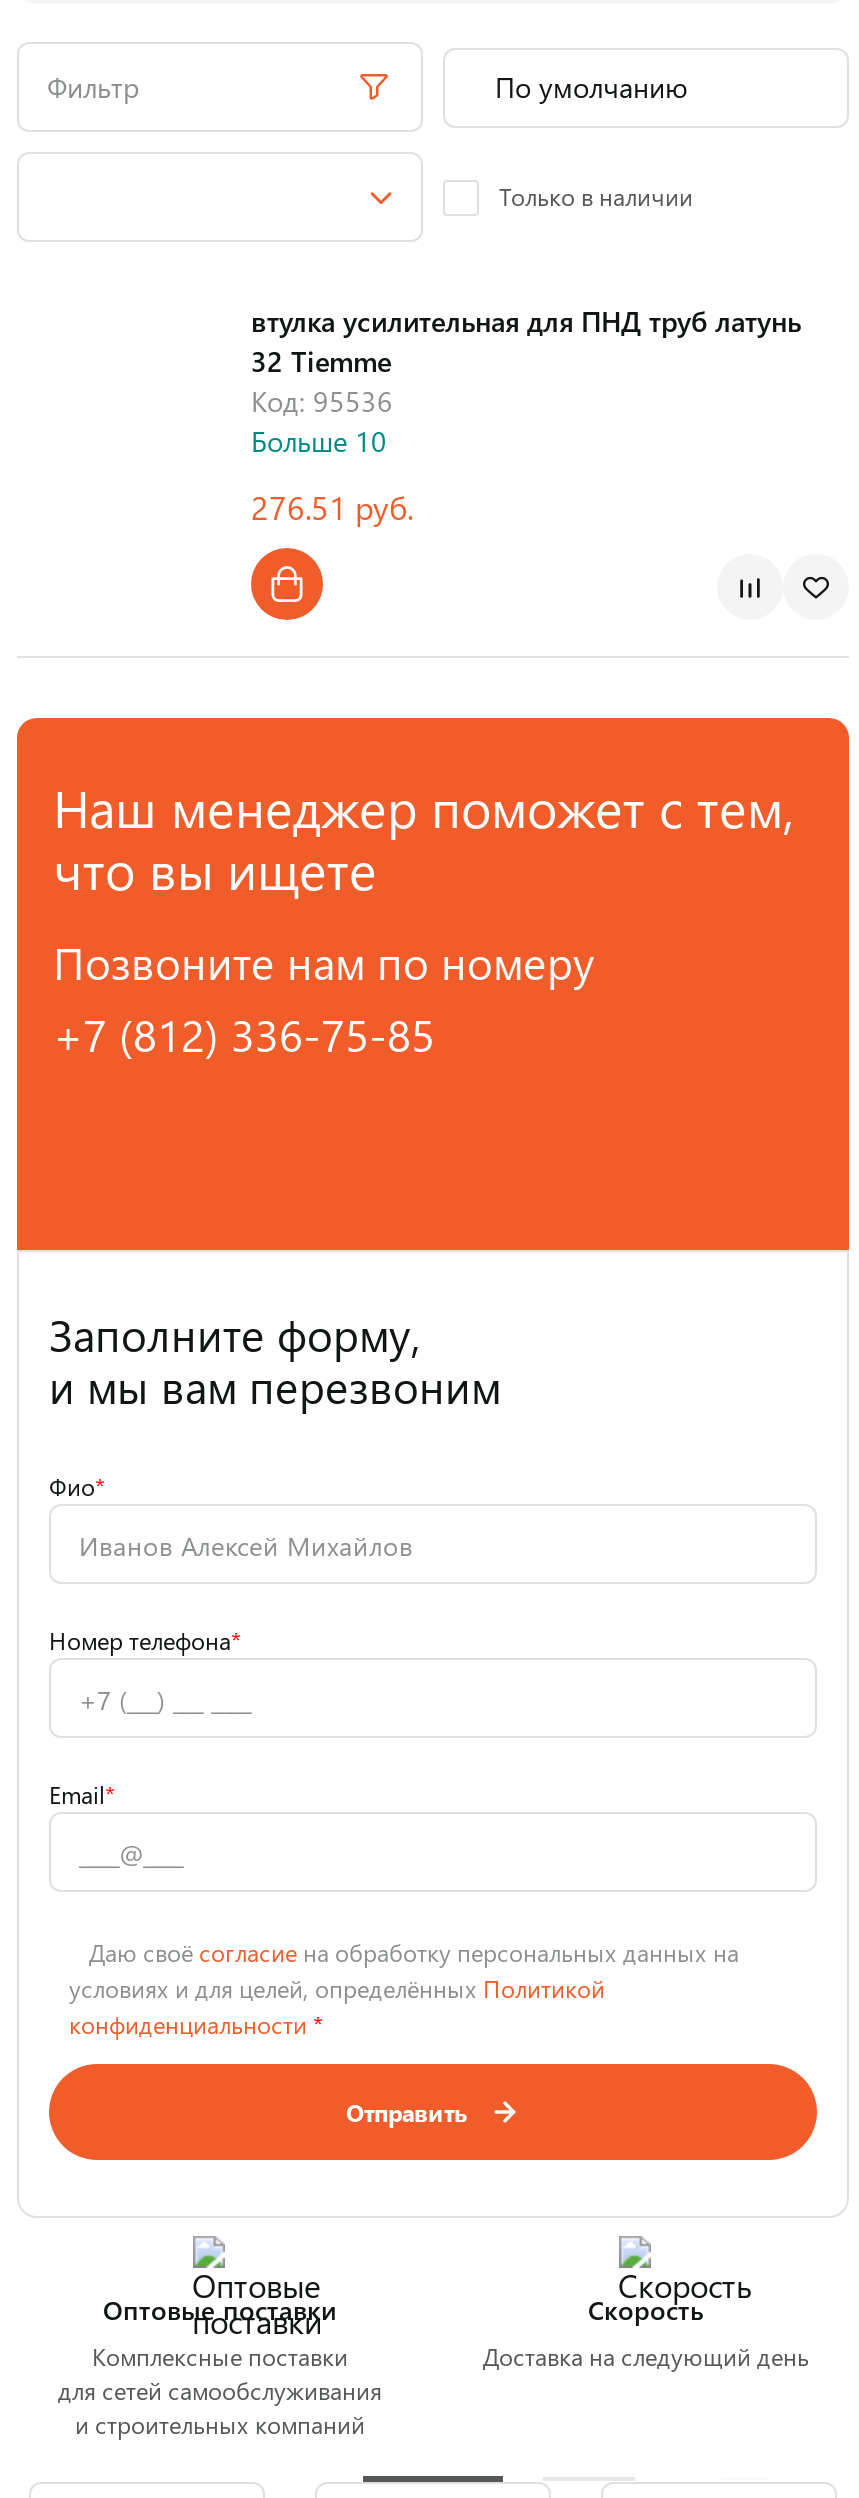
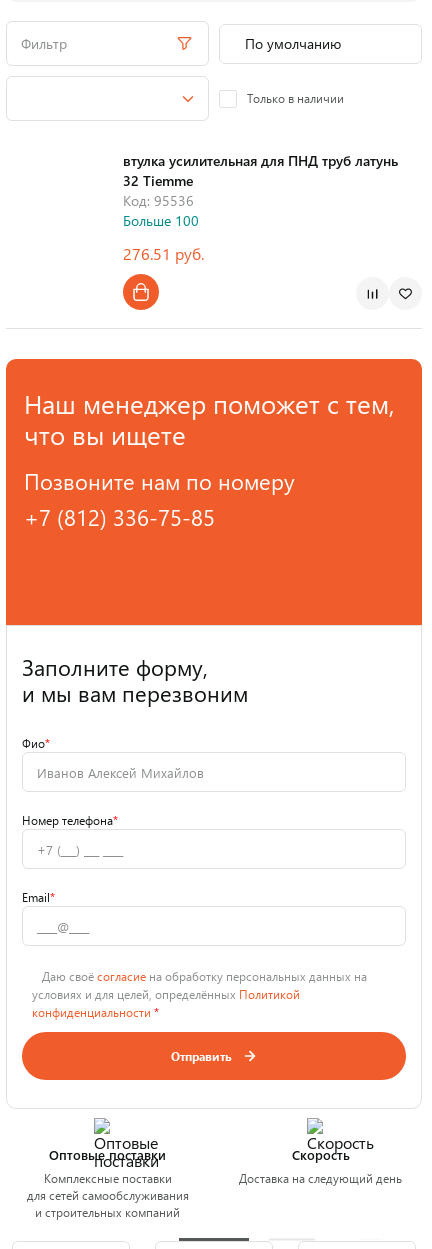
[251,422,387,460] Больше 10 -> [123,211,199,230] Больше 100

